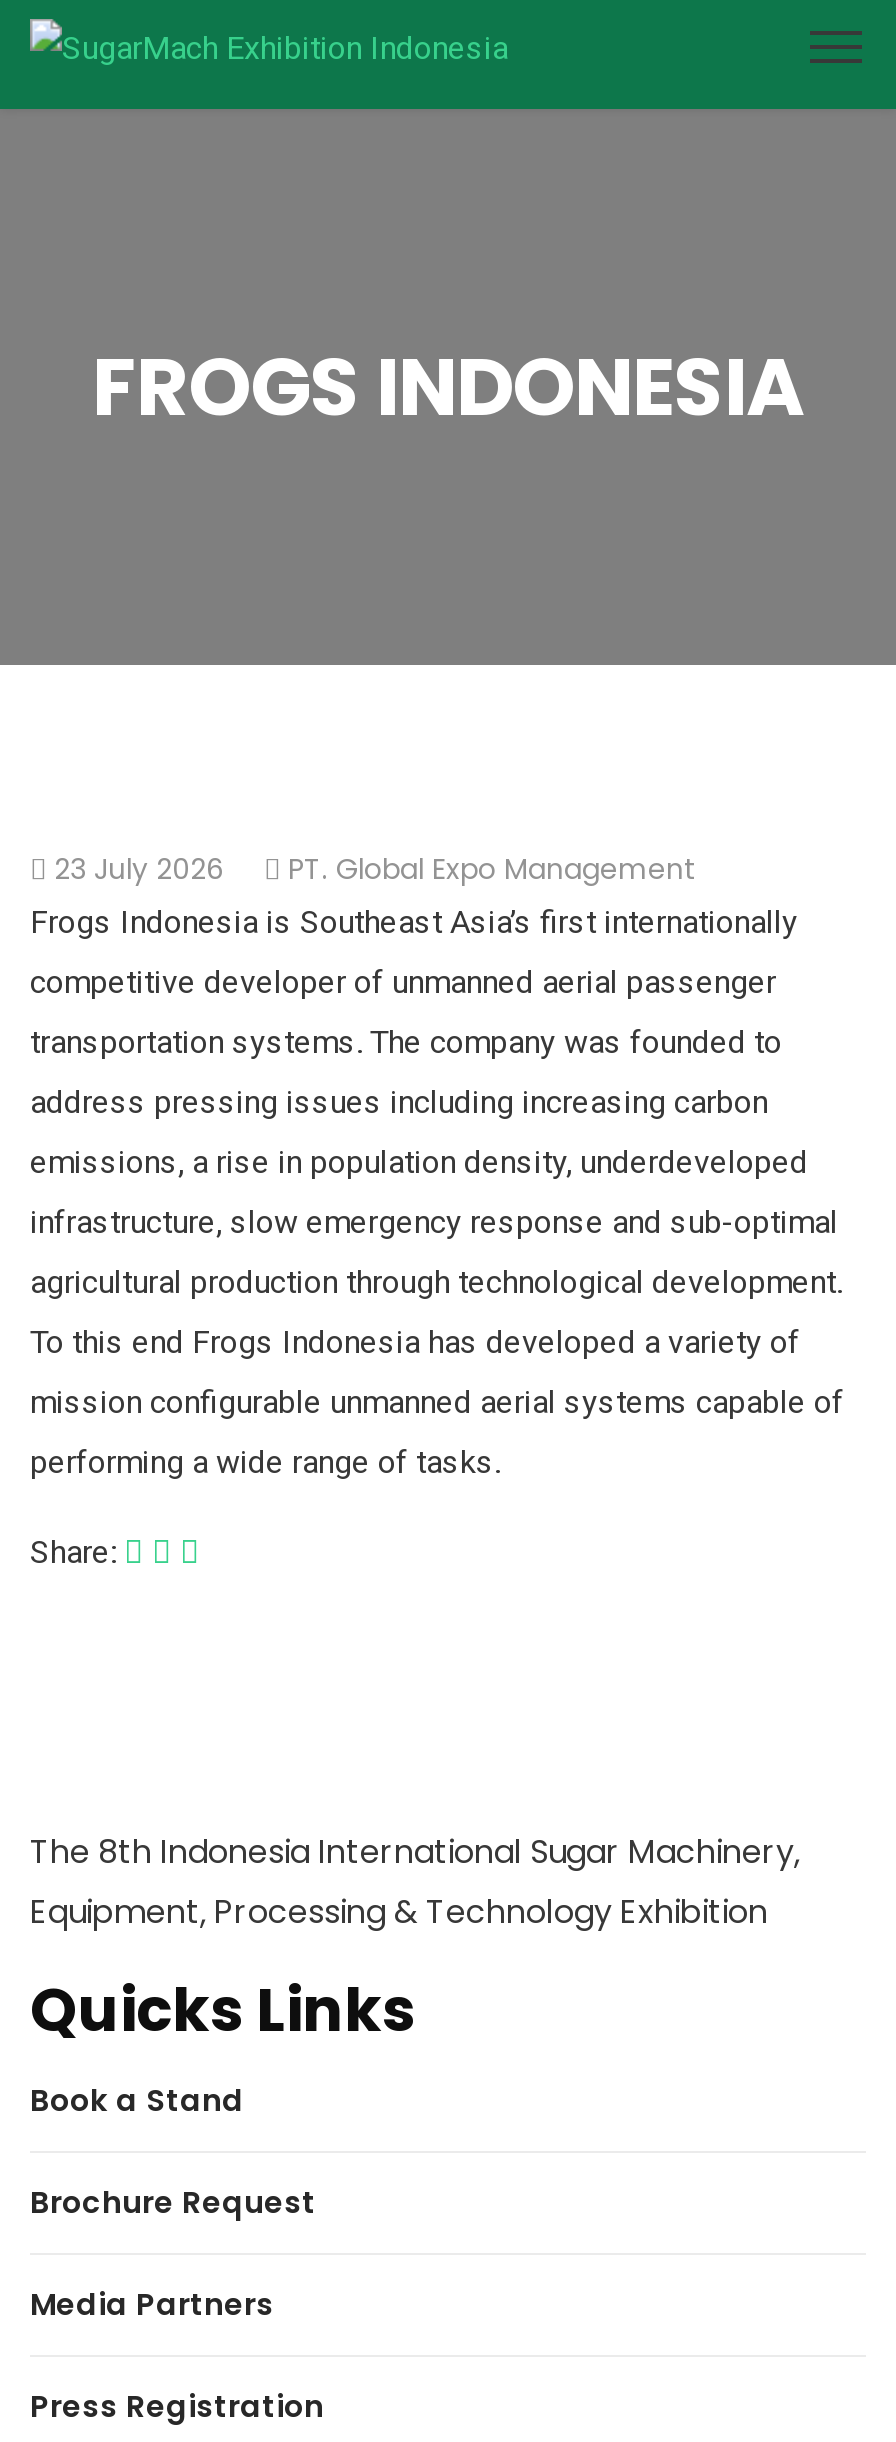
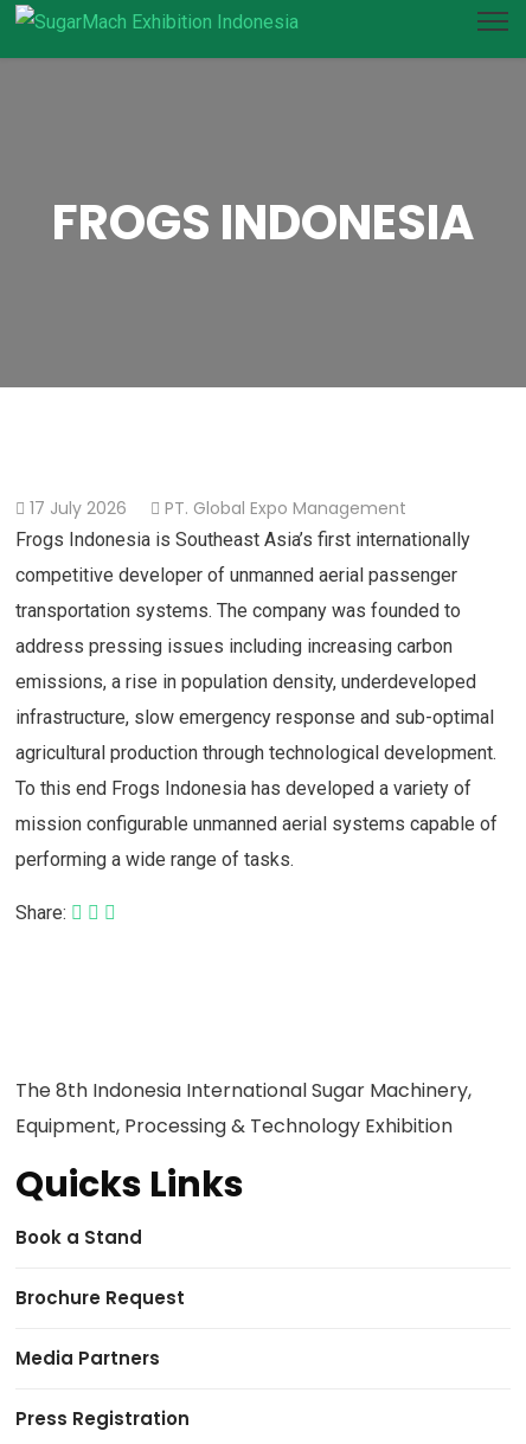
[54,849,696,889] 23 July 2026 PT. Global Expo Management -> [30,496,406,520] 17 July 2026 PT. Global Expo Management

